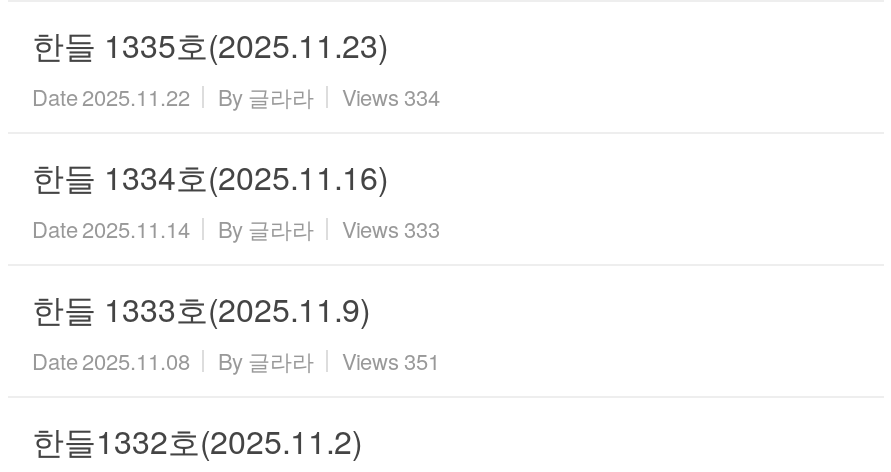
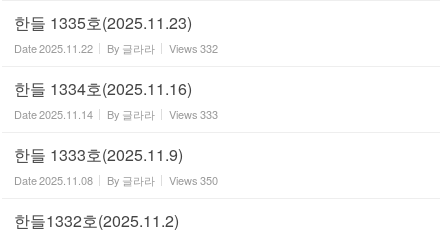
[32,80,440,112] Date 2025.11.22 By 글라라 Views 334 -> [14,40,218,56] Date 2025.11.22 By 글라라 Views 332
[32,344,440,376] Date 2025.11.08 By 글라라 Views 351 -> [14,172,218,188] Date 2025.11.08 By 글라라 Views 350

